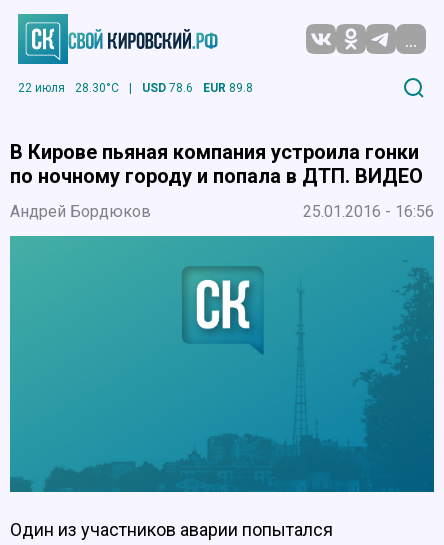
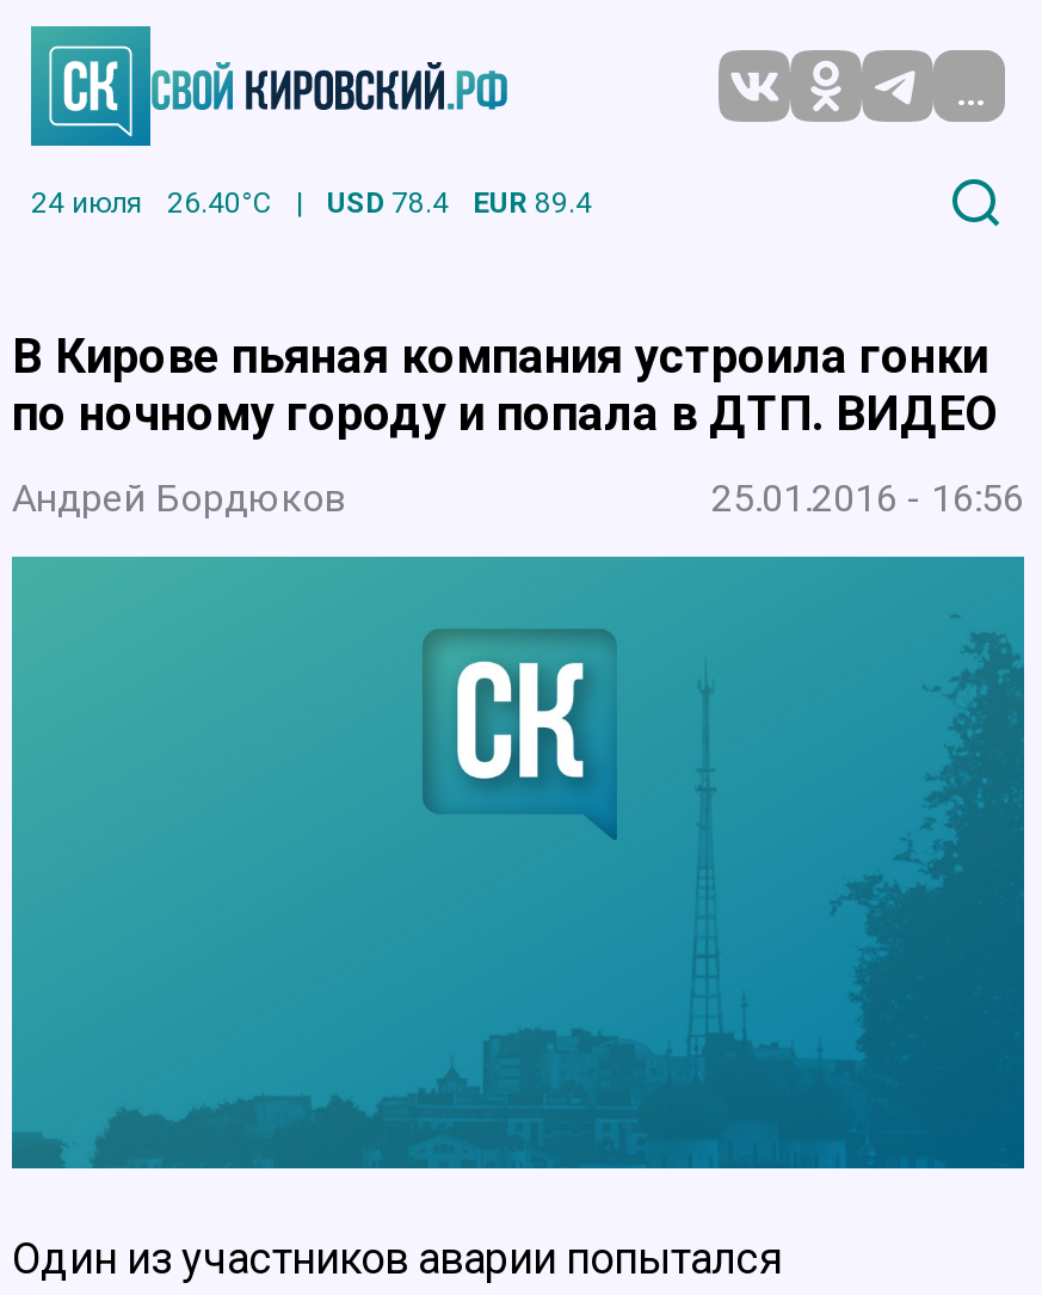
[18,81,119,95] 22 июля | 28.30°C -> [31,185,272,219] 24 июля | 26.40°C
[142,81,193,95] USD 78.6 -> [327,185,449,219] USD 78.4
[203,81,253,95] EUR 89.8 -> [473,185,592,219] EUR 89.4

